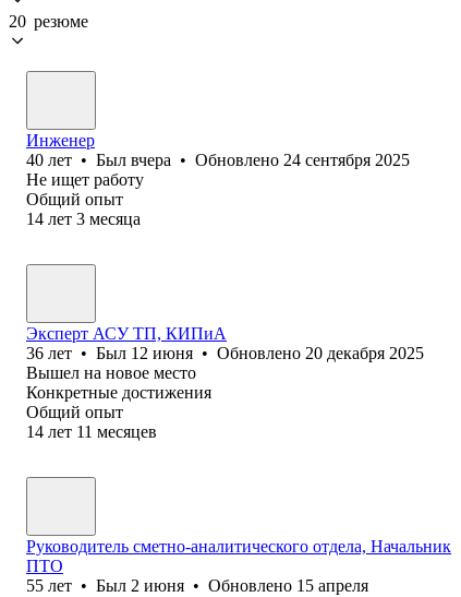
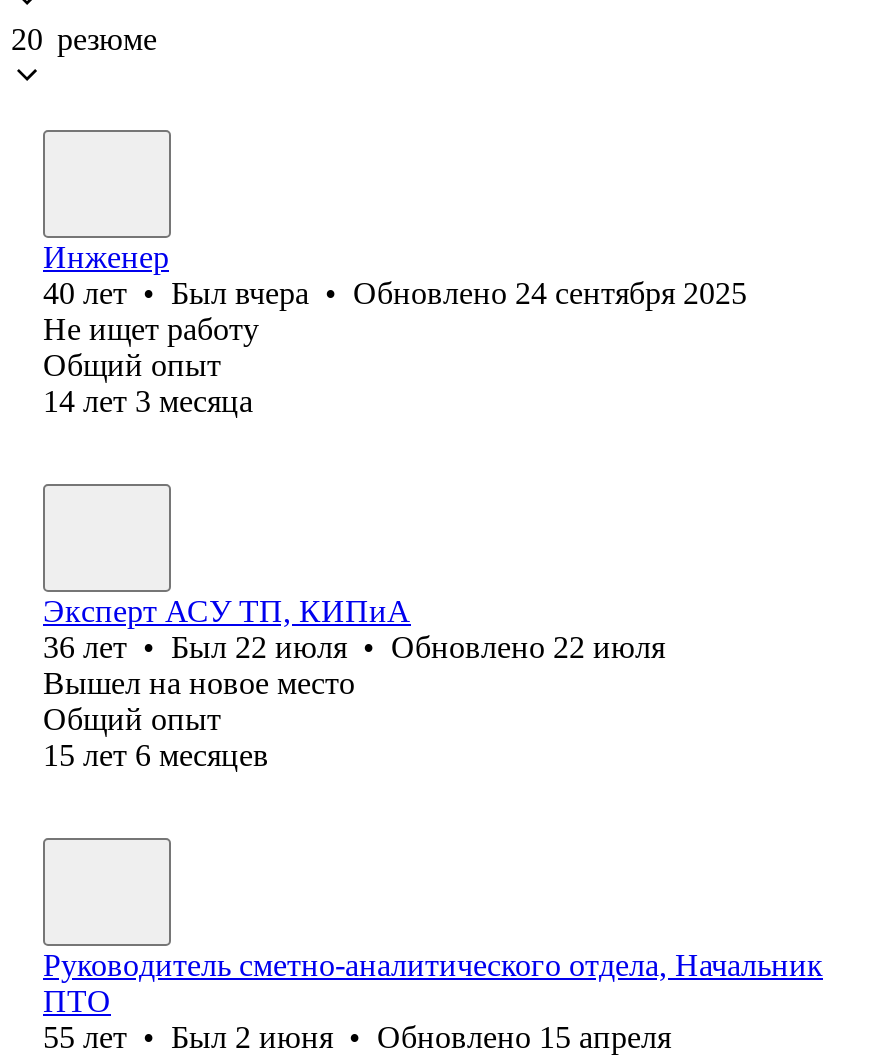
[26,344,424,362] 36 лет • Был 12 июня • Обновлено 20 декабря 2025 -> [43,630,665,664] 36 лет • Был 22 июля • Обновлено 22 июля
[26,383,211,402] Конкретные достижения -> none
[26,422,157,441] 14 лет 11 месяцев -> [43,738,269,772] 15 лет 6 месяцев

